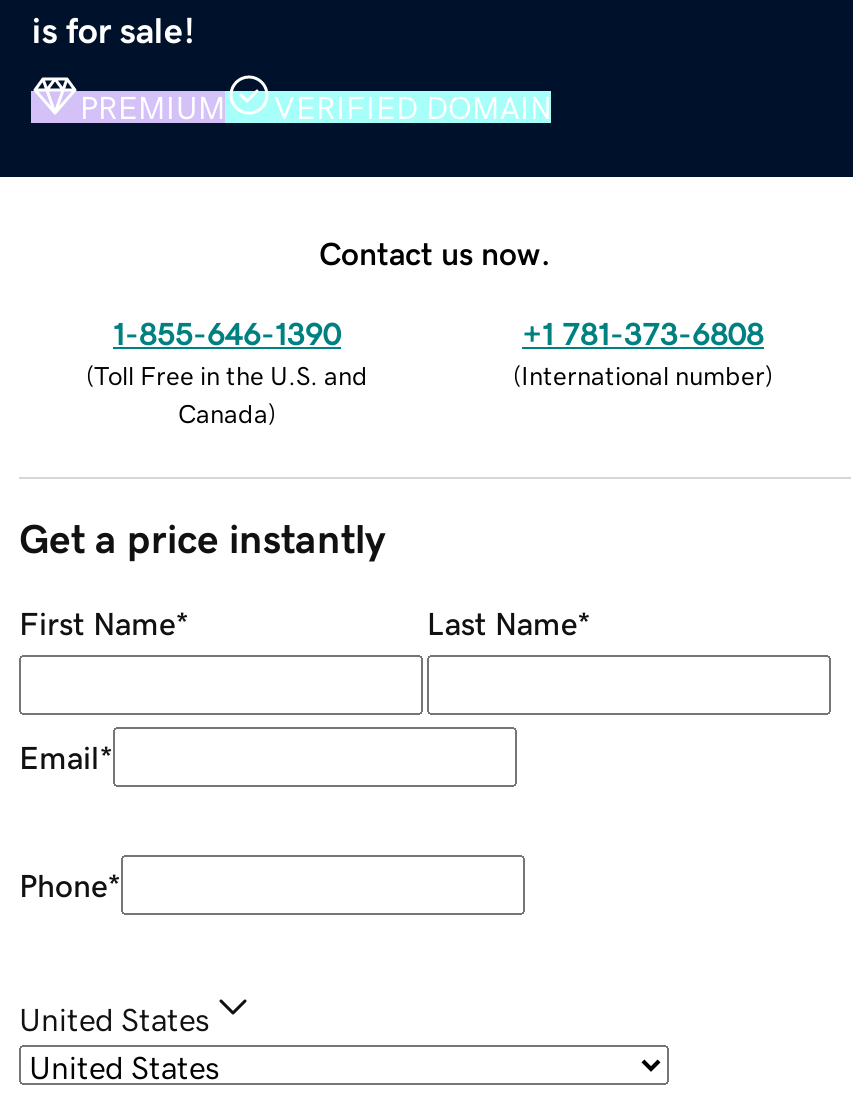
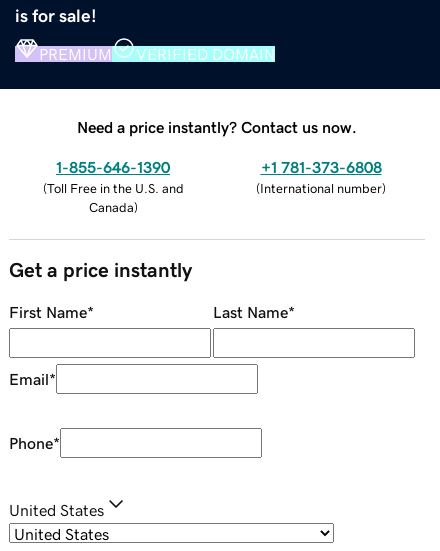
[319,236,551,268] Contact us now. -> [77,119,357,135] Need a price instantly? Contact us now.

